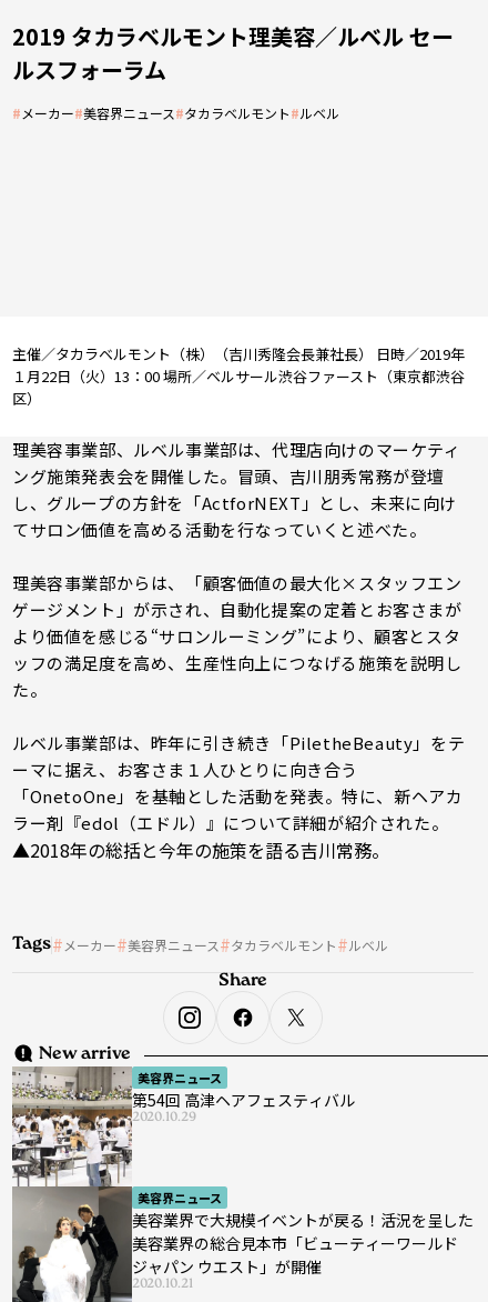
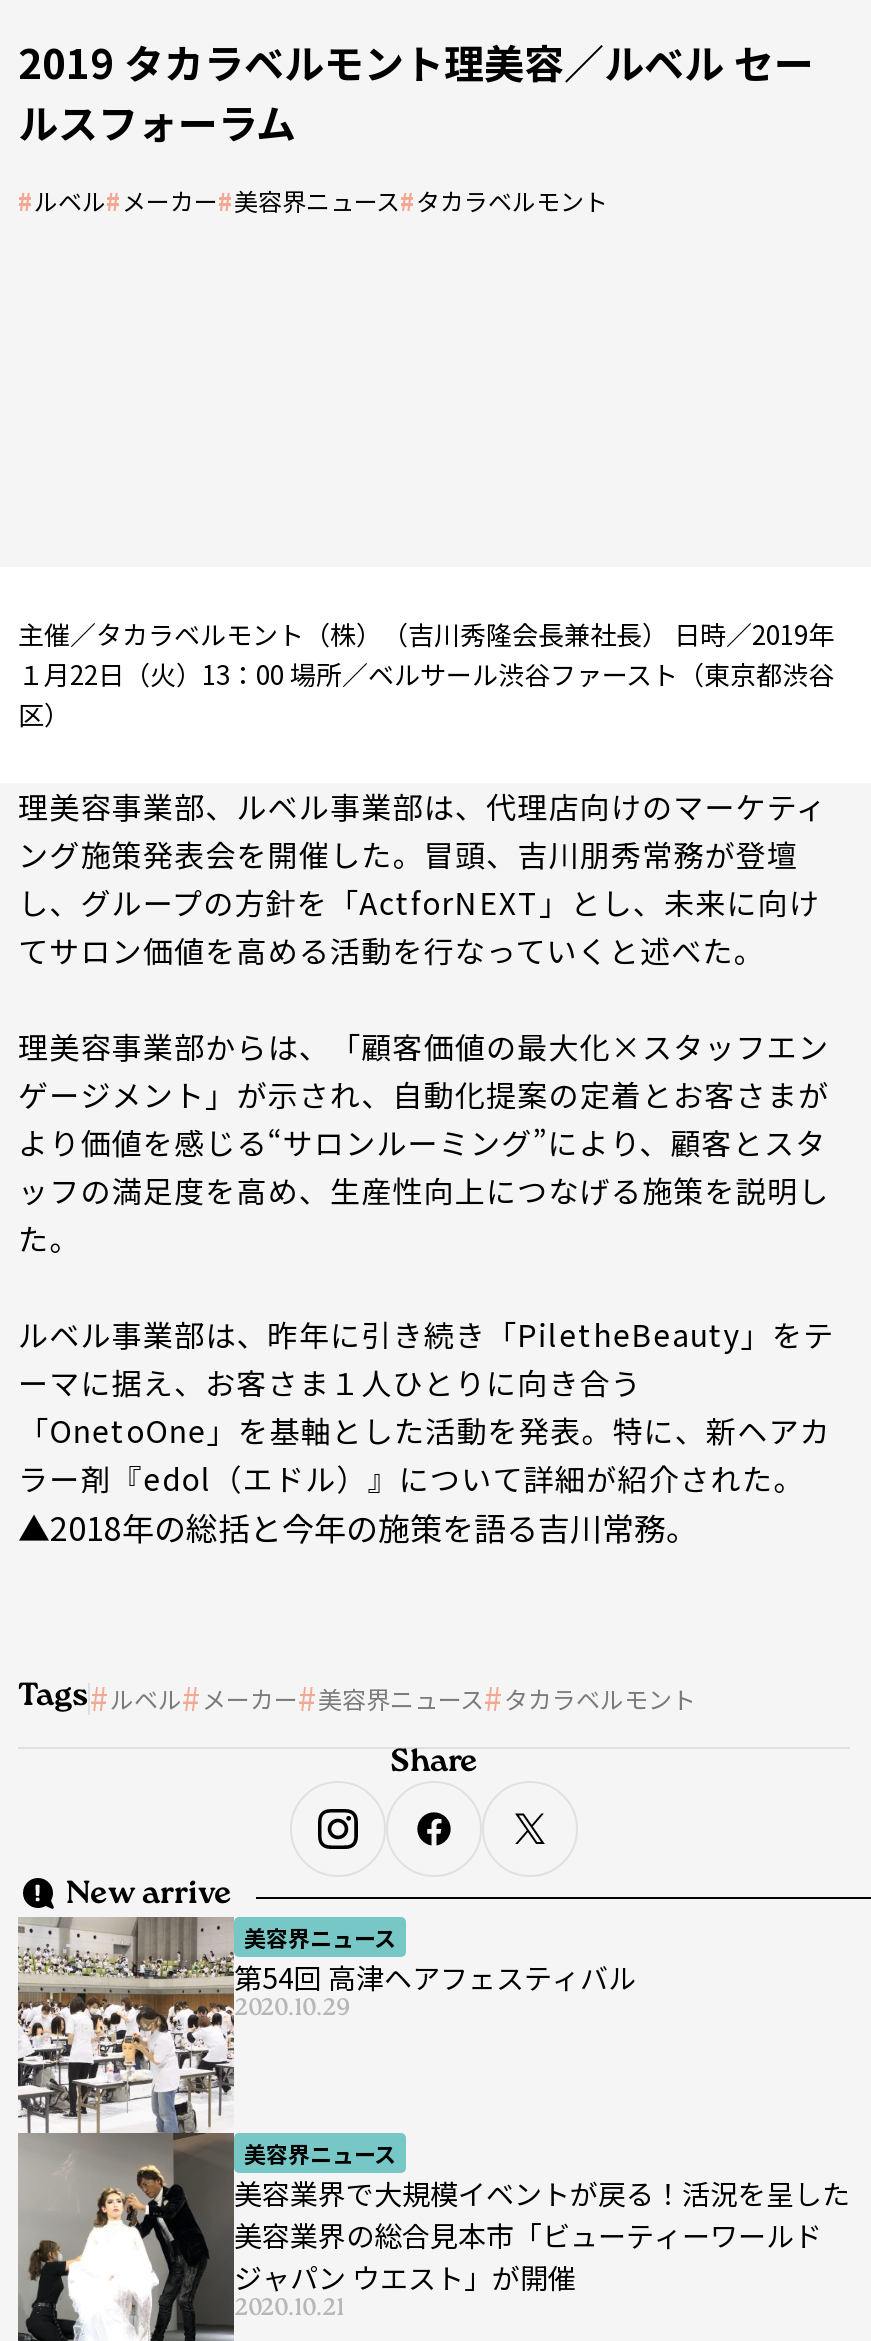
[12,103,339,122] #メーカー#美容界ニュース#タカラベルモント#ルベル -> [18,183,608,217] #ルベル#メーカー#美容界ニュース#タカラベルモント
[63,935,388,954] メーカー 美容界ニュース タカラベルモント ルベル -> [110,1681,696,1715] ルベル メーカー 美容界ニュース タカラベルモント

